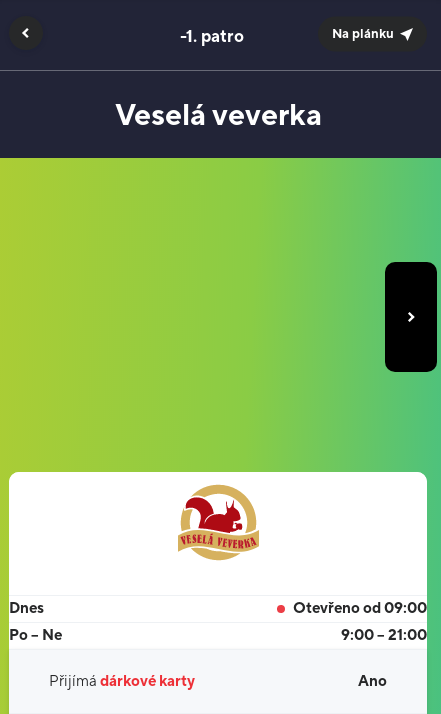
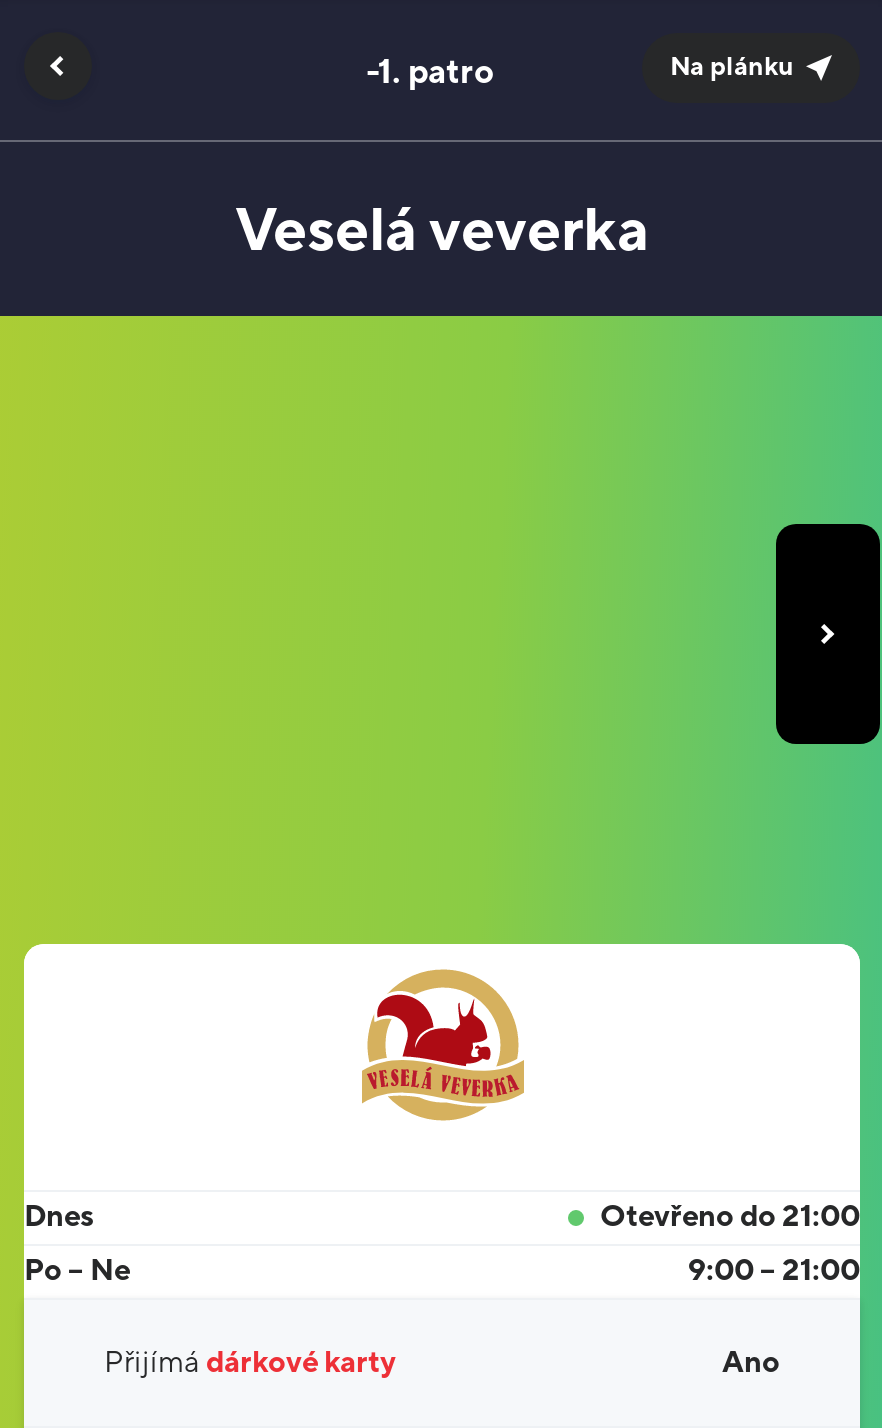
[293,599,427,618] Otevřeno od 09:00 -> [600,1198,860,1236] Otevřeno do 21:00

